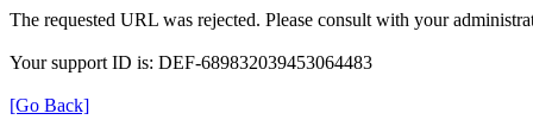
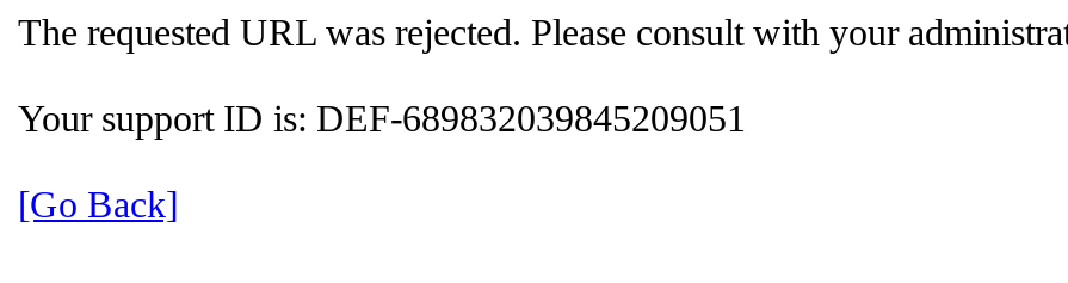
[10,52,372,73] Your support ID is: DEF-689832039453064483 -> [18,98,746,139] Your support ID is: DEF-689832039845209051

